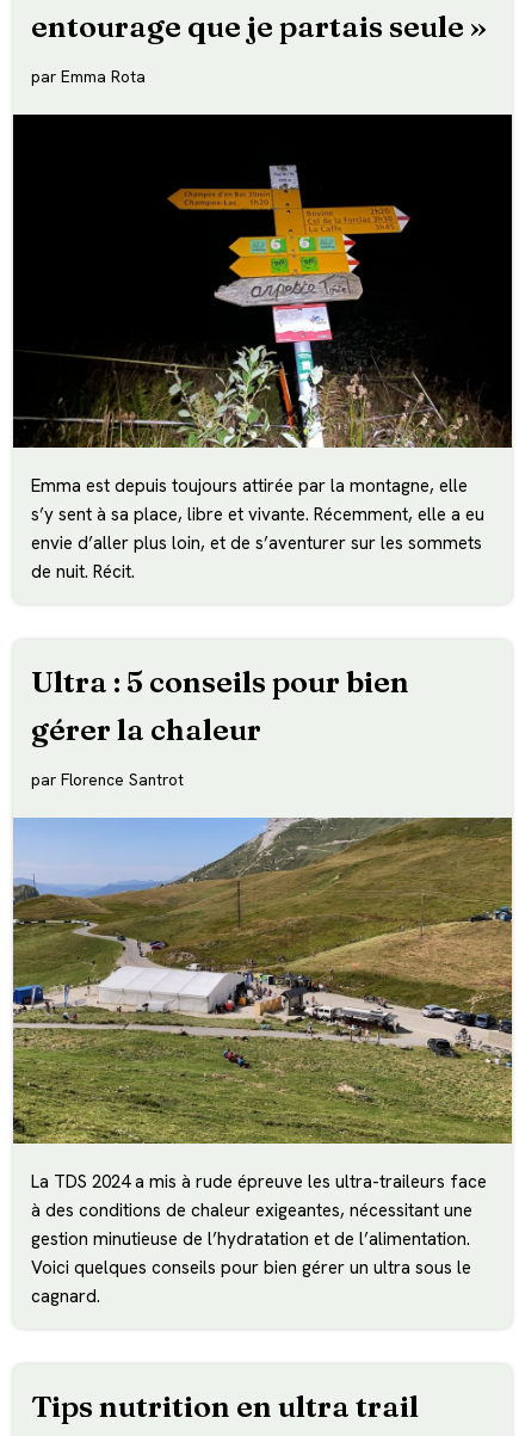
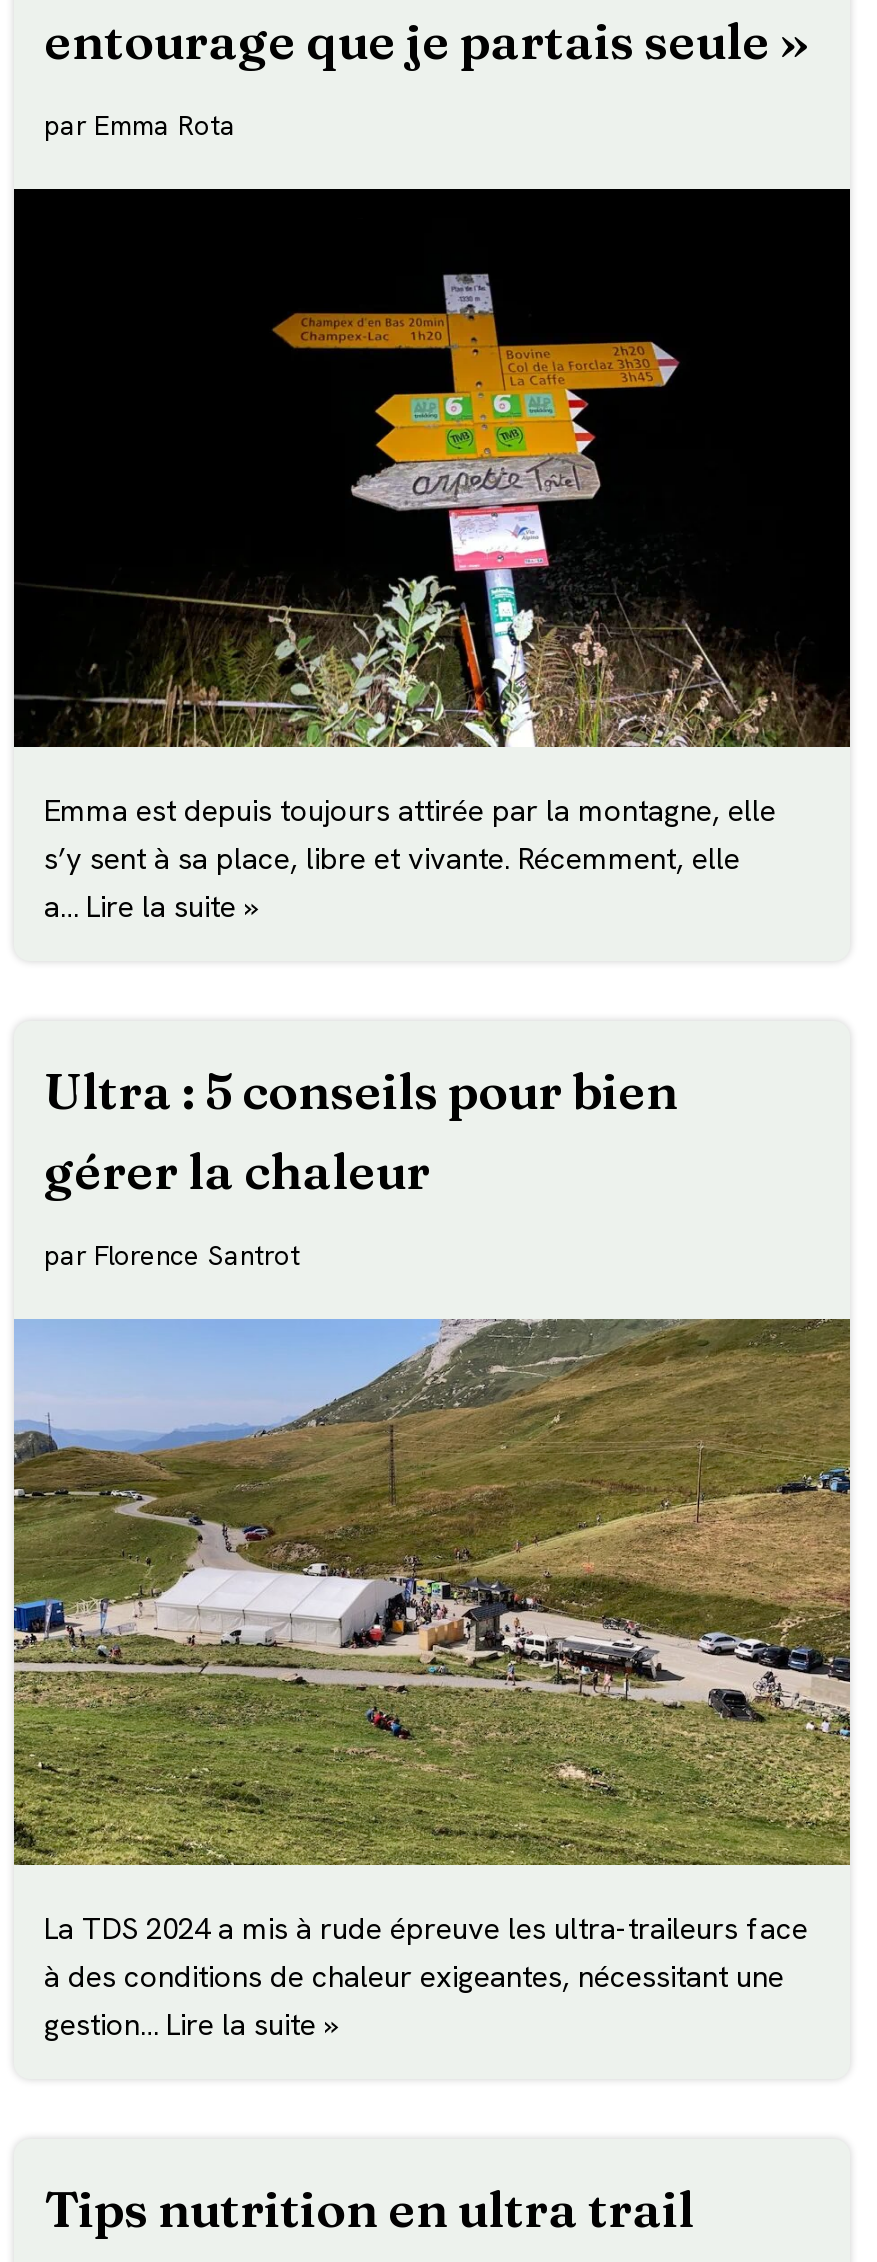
[31,502,484,583] s’y sent à sa place, libre et vivante. Récemment, elle a eu | envie d’aller plus loin, et de s’aventurer sur les sommets | de nuit. Récit. -> [44,838,740,926] s’y sent à sa place, libre et vivante. Récemment, elle | a… Lire la suite »
[31,1227,471,1308] gestion minutieuse de l’hydratation et de l’alimentation. | Voici quelques conseils pour bien gérer un ultra sous le | cagnard. -> [44,2005,340,2045] gestion… Lire la suite »

